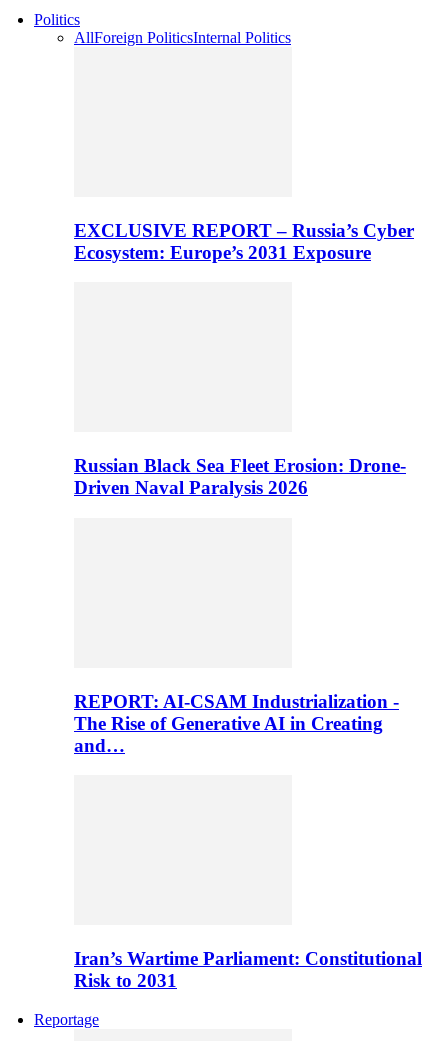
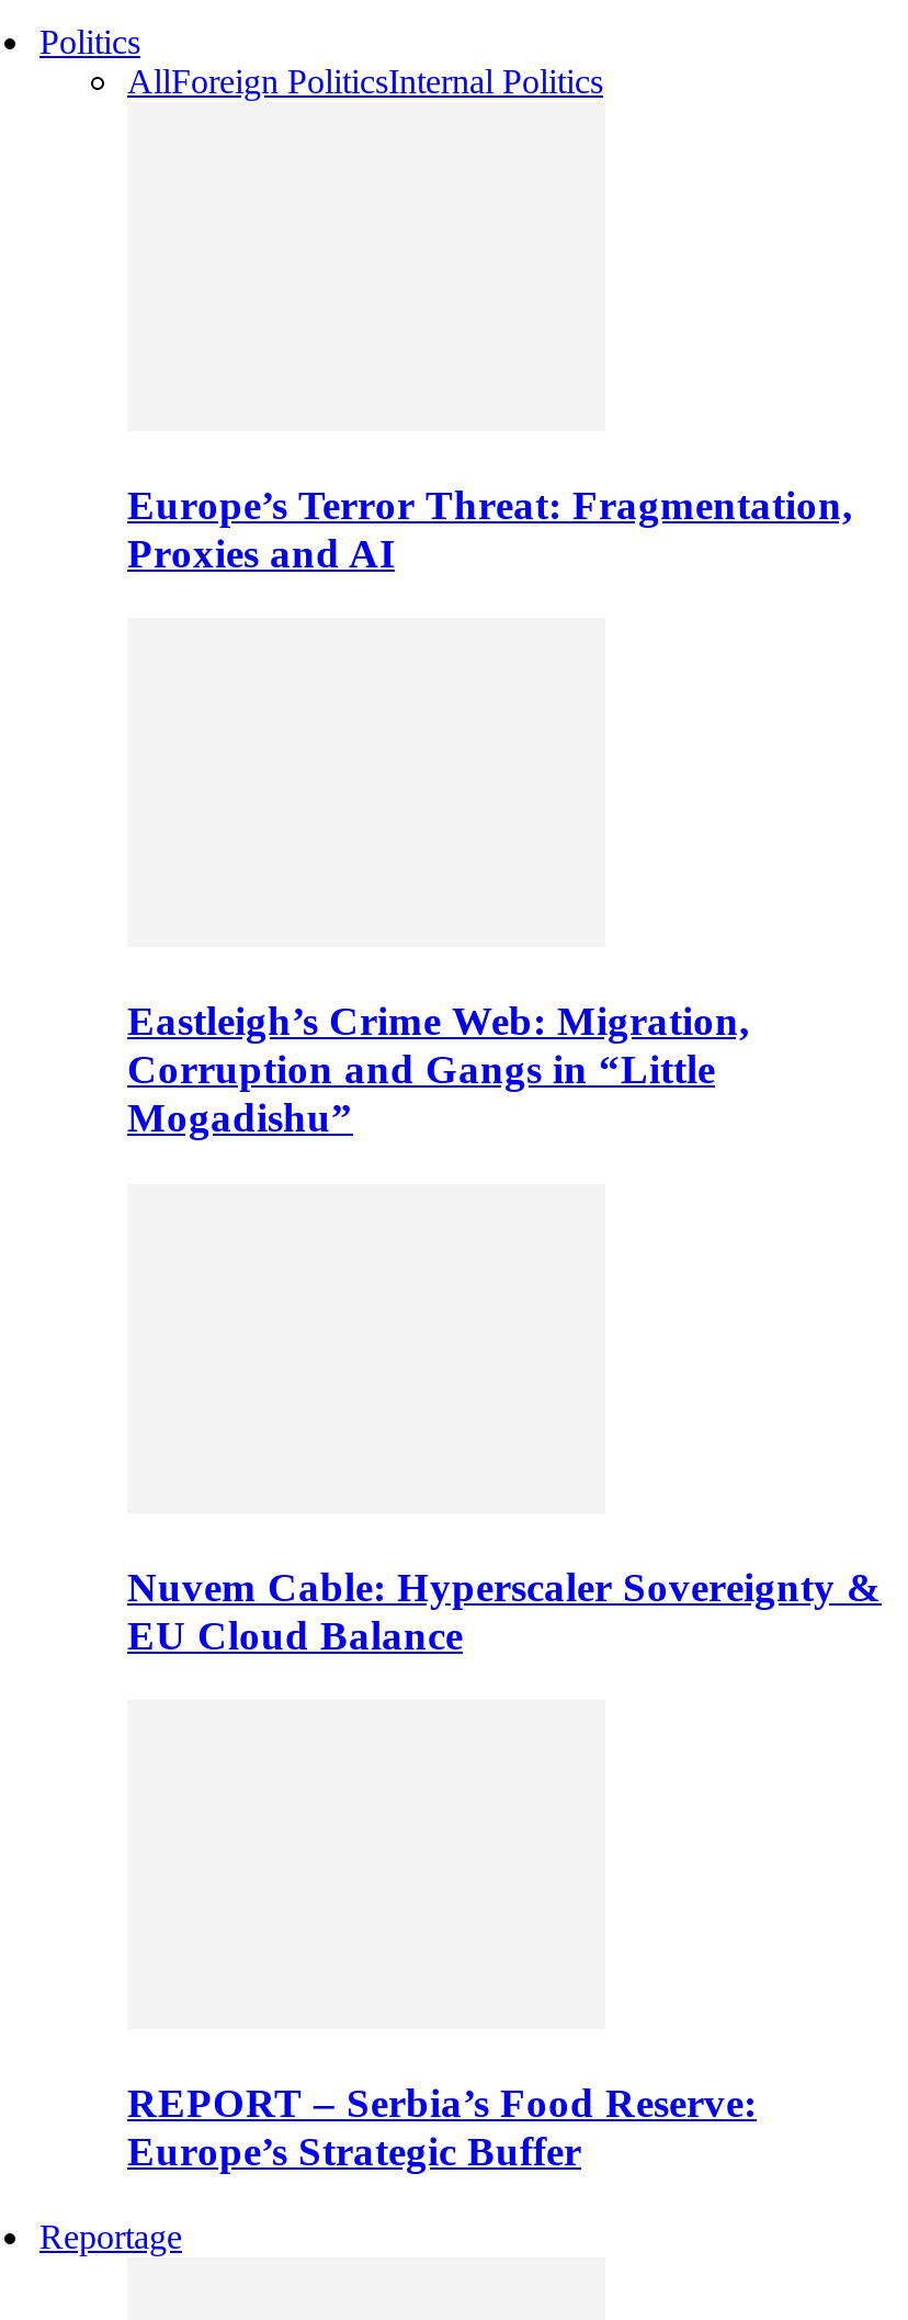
[74,220,414,263] EXCLUSIVE REPORT – Russia’s Cyber | Ecosystem: Europe’s 2031 Exposure -> [127,481,853,576] Europe’s Terror Threat: Fragmentation, | Proxies and AI
[74,455,406,498] Russian Black Sea Fleet Erosion: Drone- | Driven Naval Paralysis 2026 -> [127,998,750,1140] Eastleigh’s Crime Web: Migration, | Corruption and Gangs in “Little | Mogadishu”
[74,690,399,755] REPORT: AI-CSAM Industrialization - | The Rise of Generative AI in Creating | and… -> [127,1563,882,1657] Nuvem Cable: Hyperscaler Sovereignty & | EU Cloud Balance
[74,948,422,991] Iran’s Wartime Parliament: Constitutional | Risk to 2031 -> [127,2080,757,2174] REPORT – Serbia’s Food Reserve: | Europe’s Strategic Buffer

